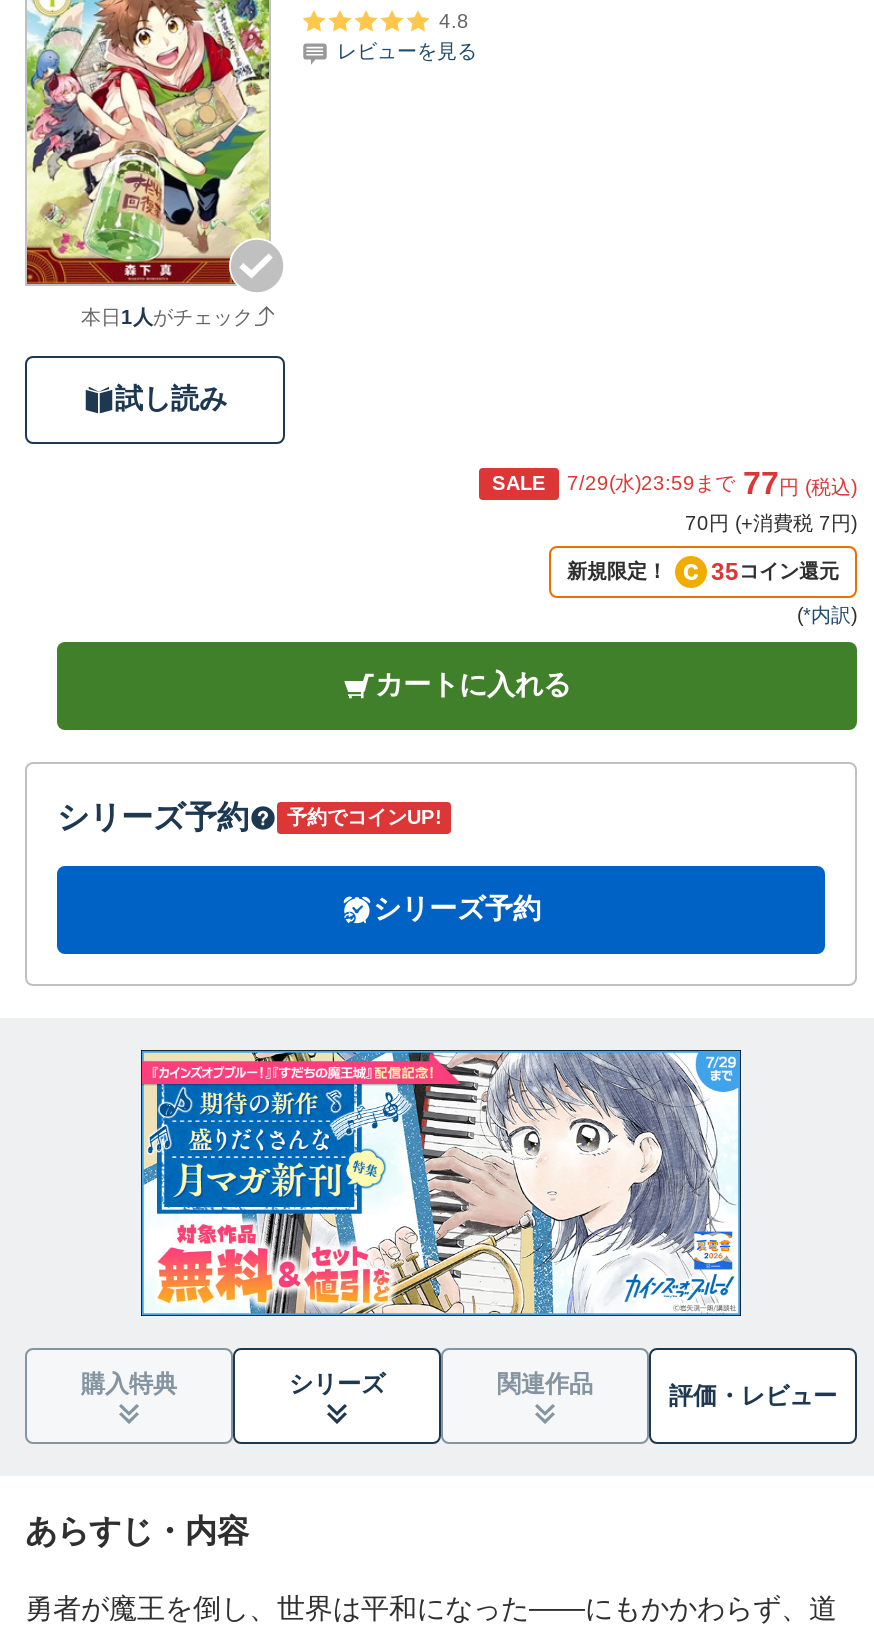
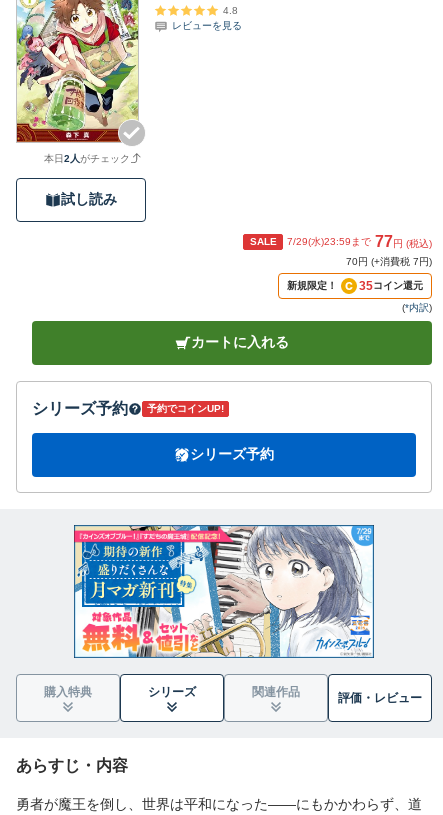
[81,306,253,328] 本日1人がチェック -> [44,153,130,164] 本日2人がチェック

